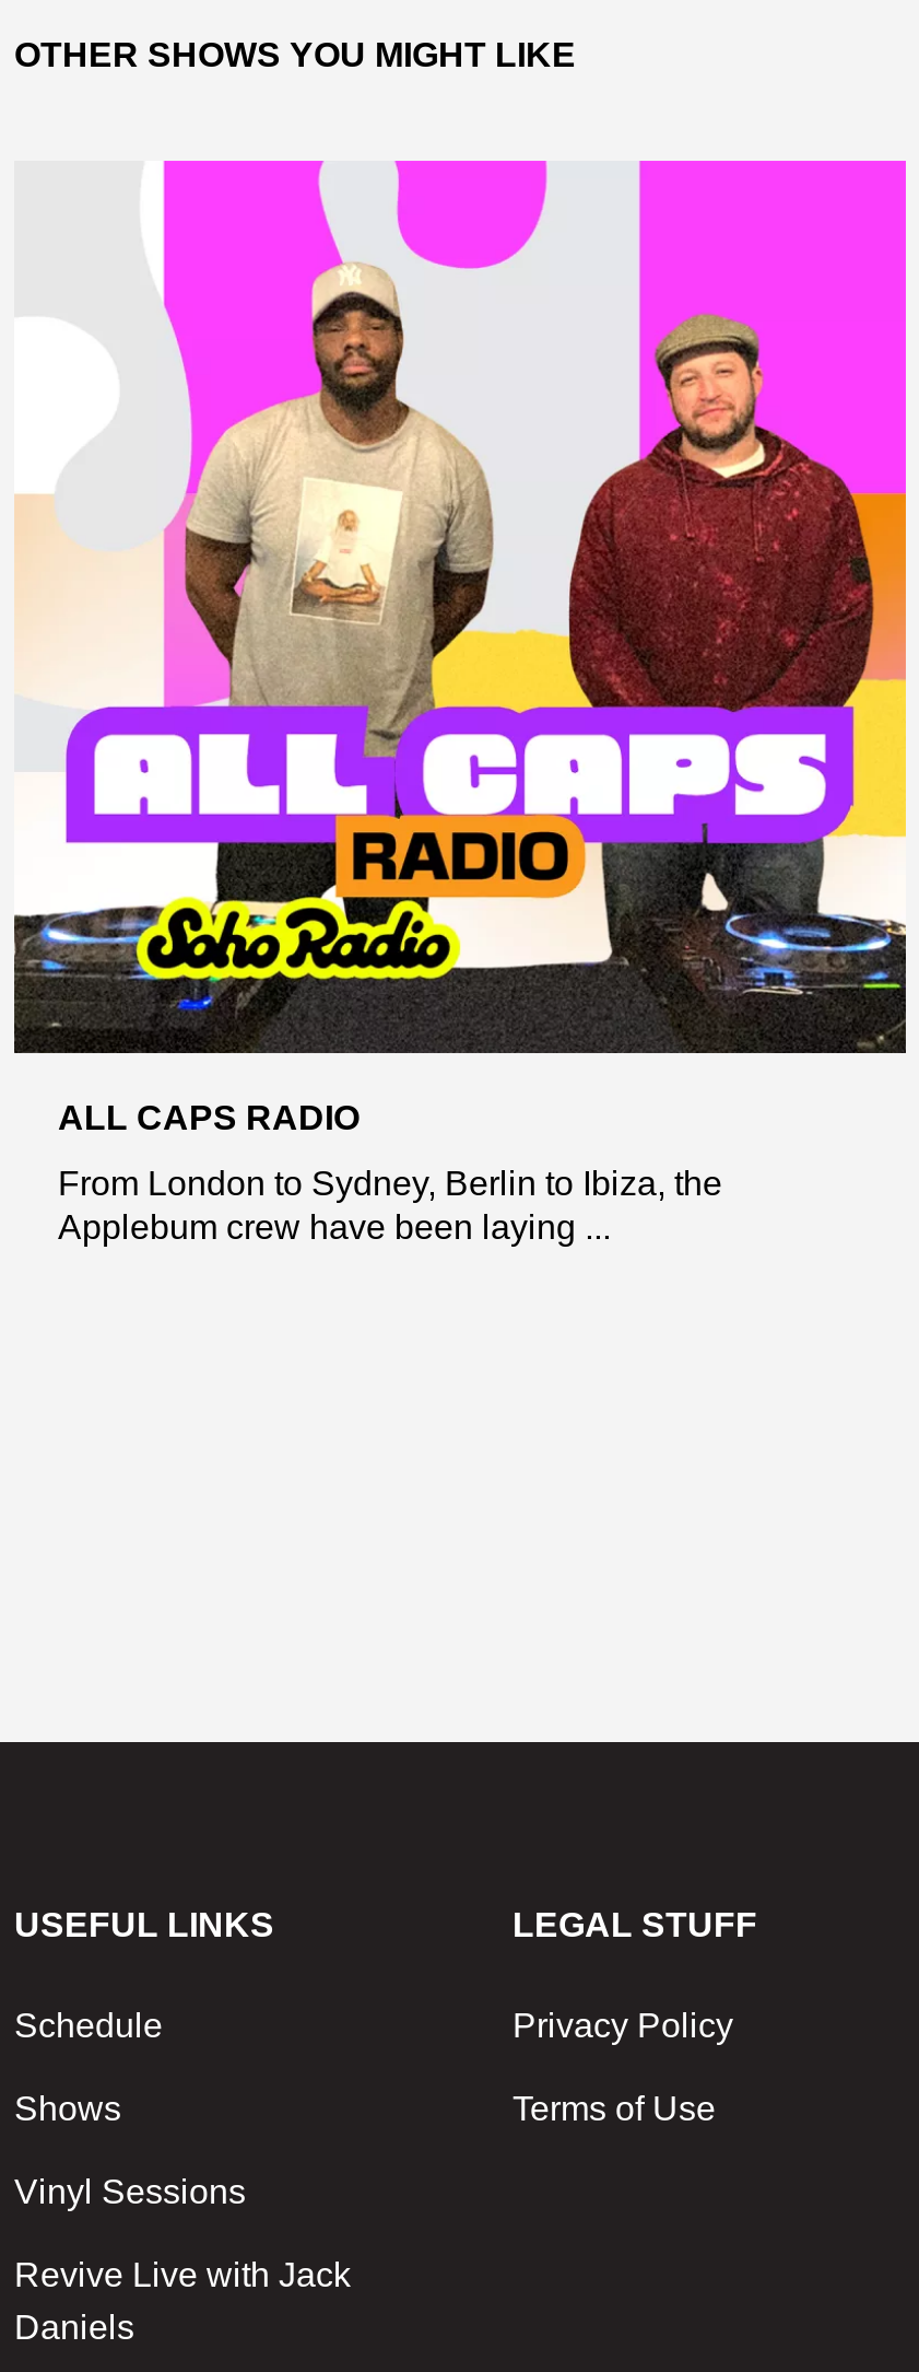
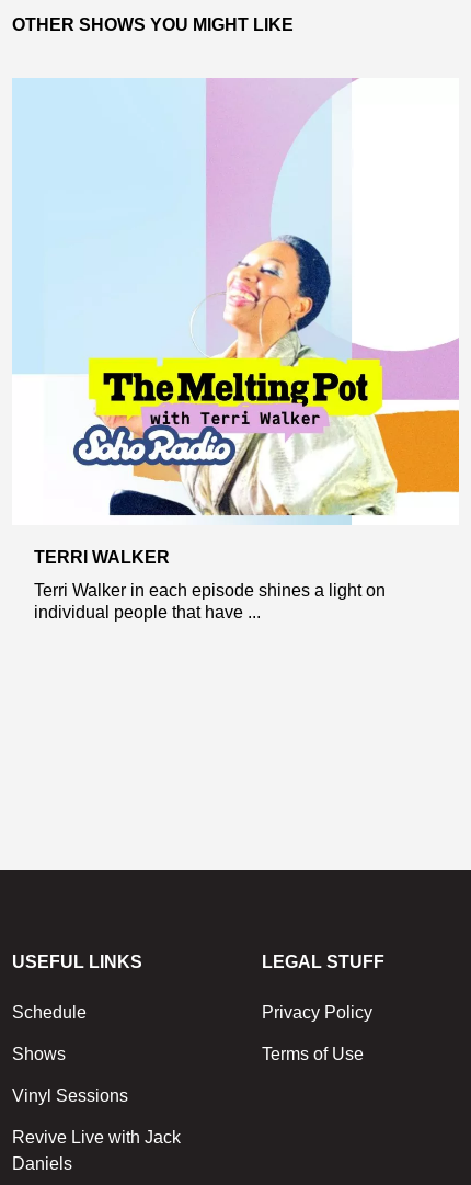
[12,159,908,1135] [image] | ALL CAPS RADIO -> [12,78,460,566] [image] | TERRI WALKER
[58,1164,722,1245] From London to Sydney, Berlin to Ibiza, the | Applebum crew have been laying ... -> [34,581,386,621] Terri Walker in each episode shines a light on | individual people that have ...

